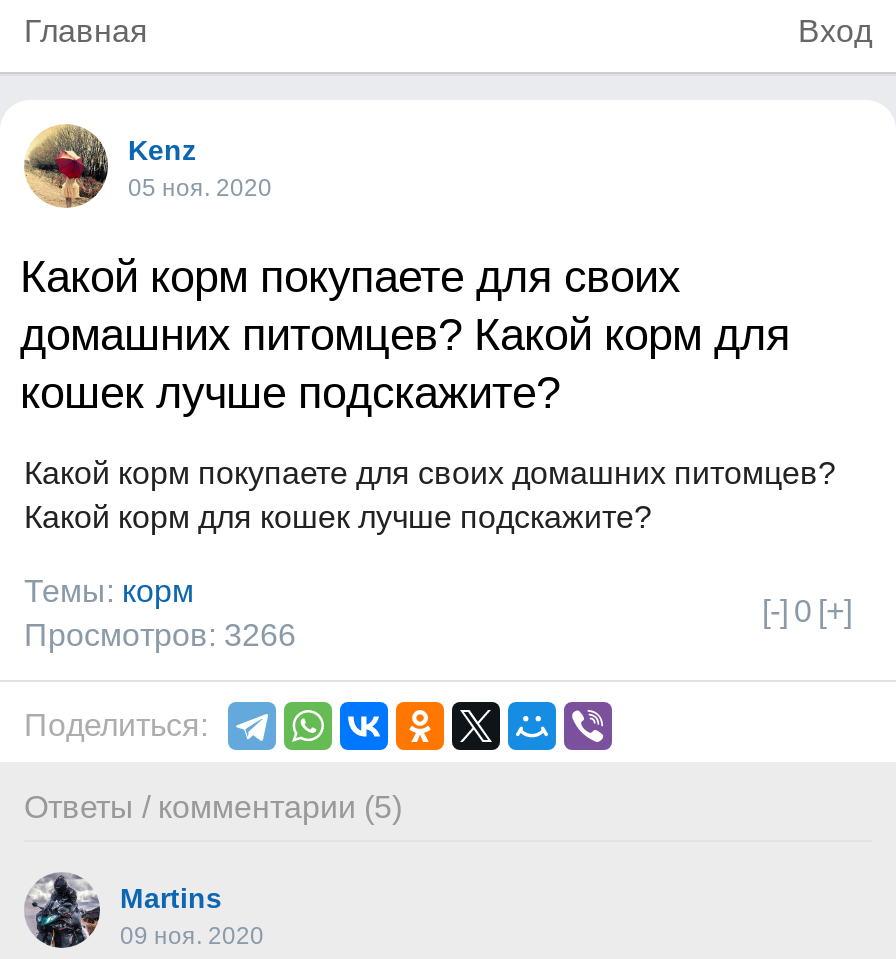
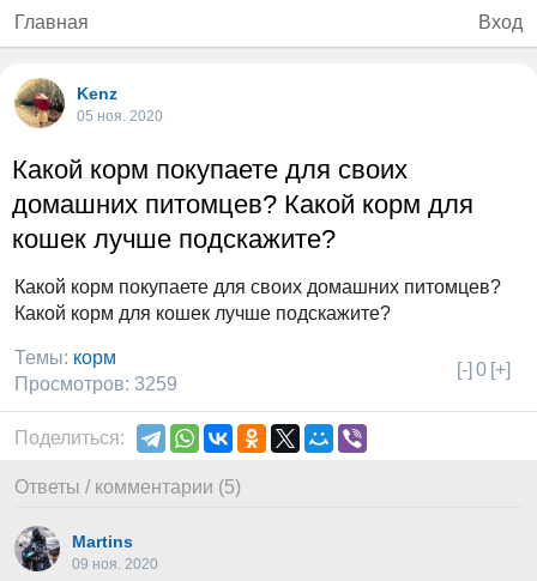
[24,618,296,652] Просмотров: 3266 -> [14,374,177,394] Просмотров: 3259

